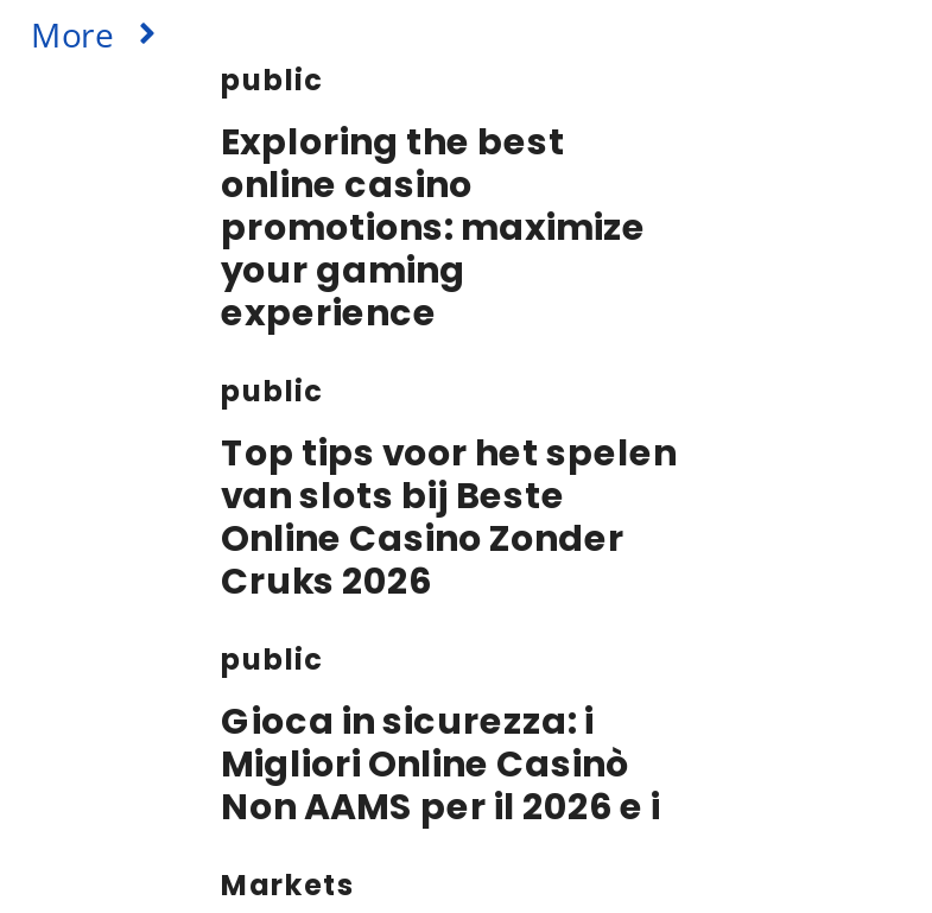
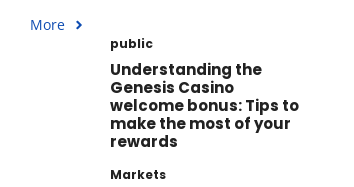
[221,116,677,831] Exploring the best | online casino | promotions: maximize | your gaming | experience | public | Top tips voor het spelen | van slots bij Beste | Online Casino Zonder | Cruks 2026 | public | Gioca in sicurezza: i | Migliori Online Casinò | Non AAMS per il 2026 e i -> [110,59,299,152] Understanding the | Genesis Casino | welcome bonus: Tips to | make the most of your | rewards

